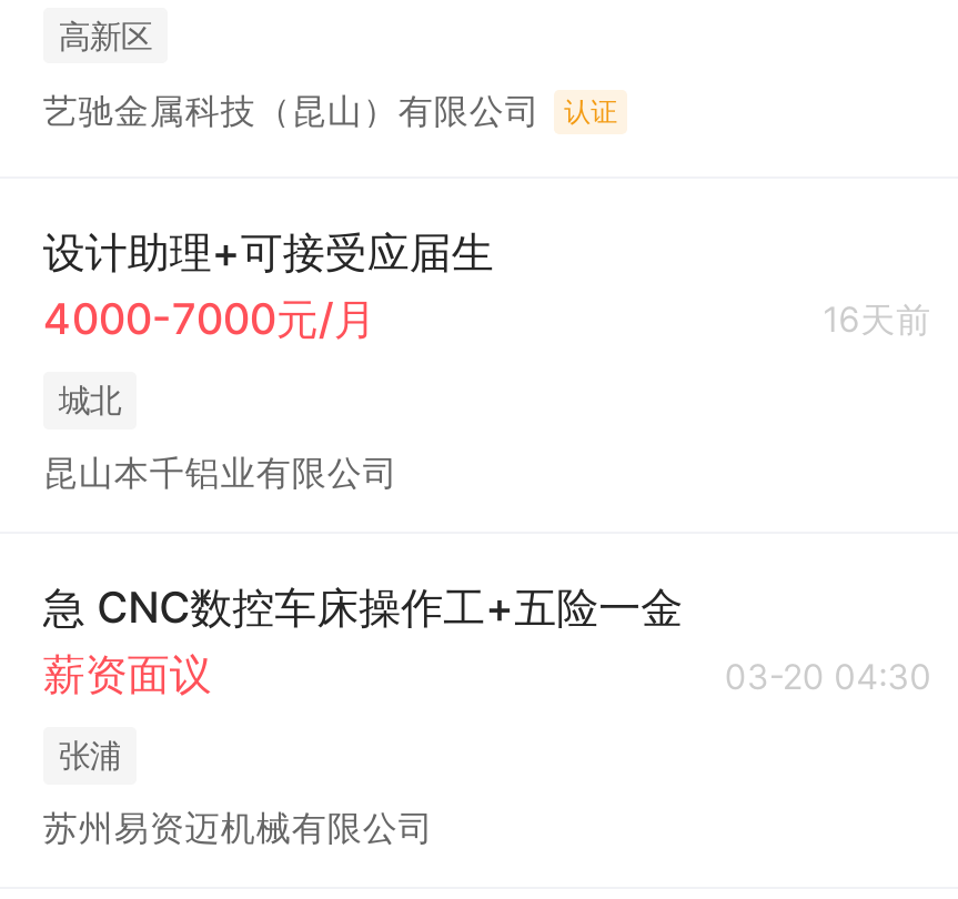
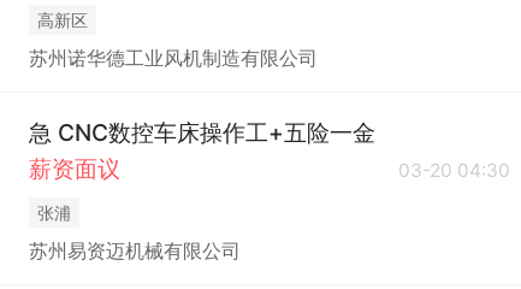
[43,91,932,493] 艺驰金属科技（昆山）有限公司 | 认证 | 设计助理+可接受应届生 | 4000-7000元/月 | 16天前 | 城北 | 昆山本千铝业有限公司 -> [29,47,318,70] 苏州诺华德工业风机制造有限公司

